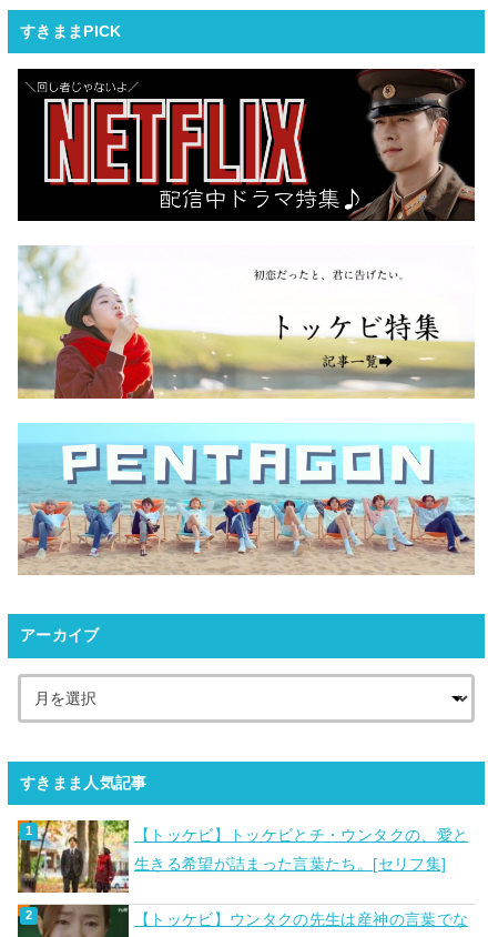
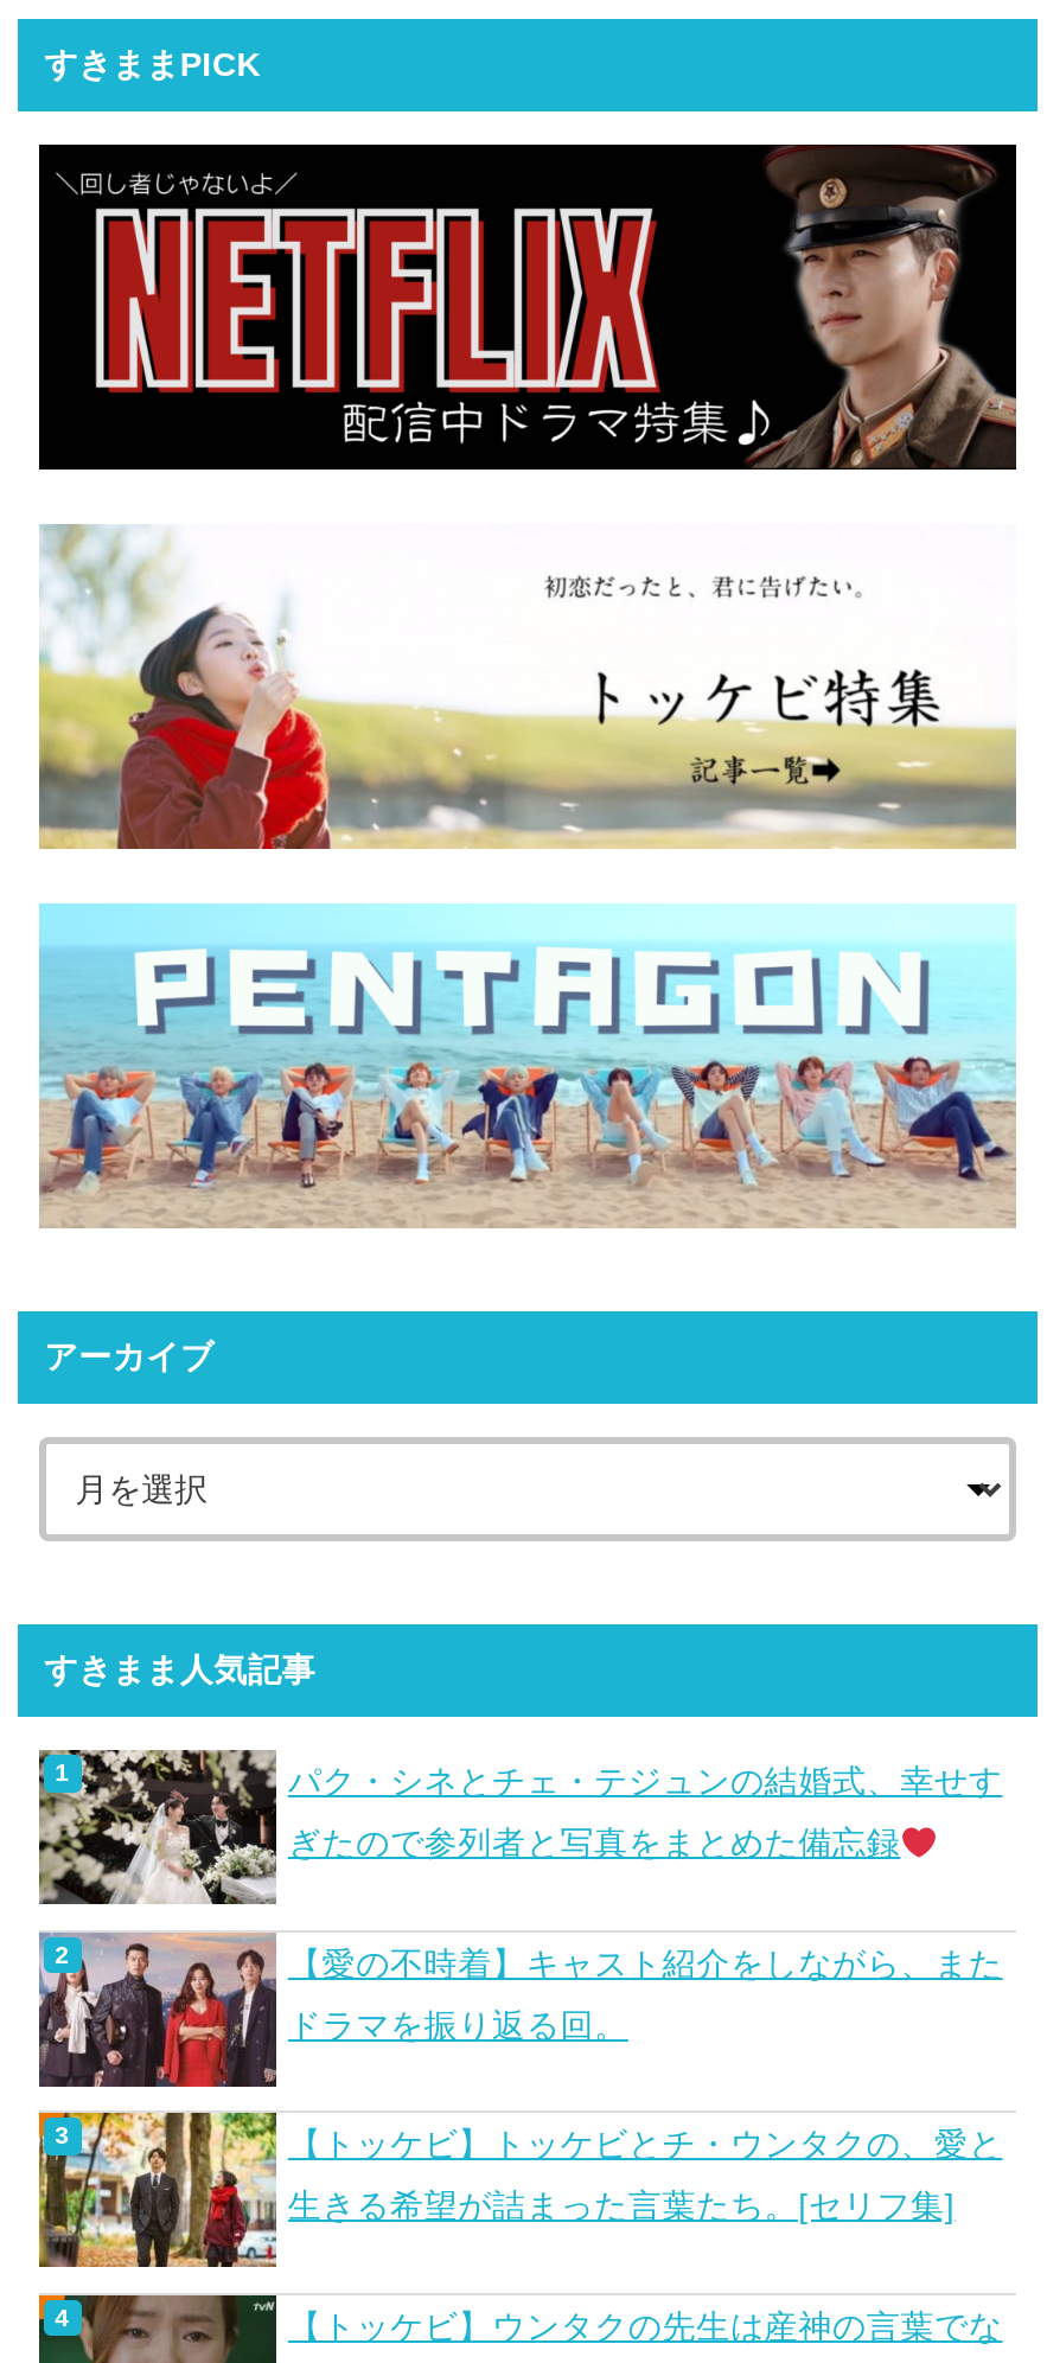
none -> [37,1749,1003,2043] [image] | パク・シネとチェ・テジュンの結婚式、幸せす | ぎたので参列者と写真をまとめた備忘録 | 【愛の不時着】キャスト紹介をしながら、また | ドラマを振り返る回。
none -> [37,1931,279,2090] [image]

